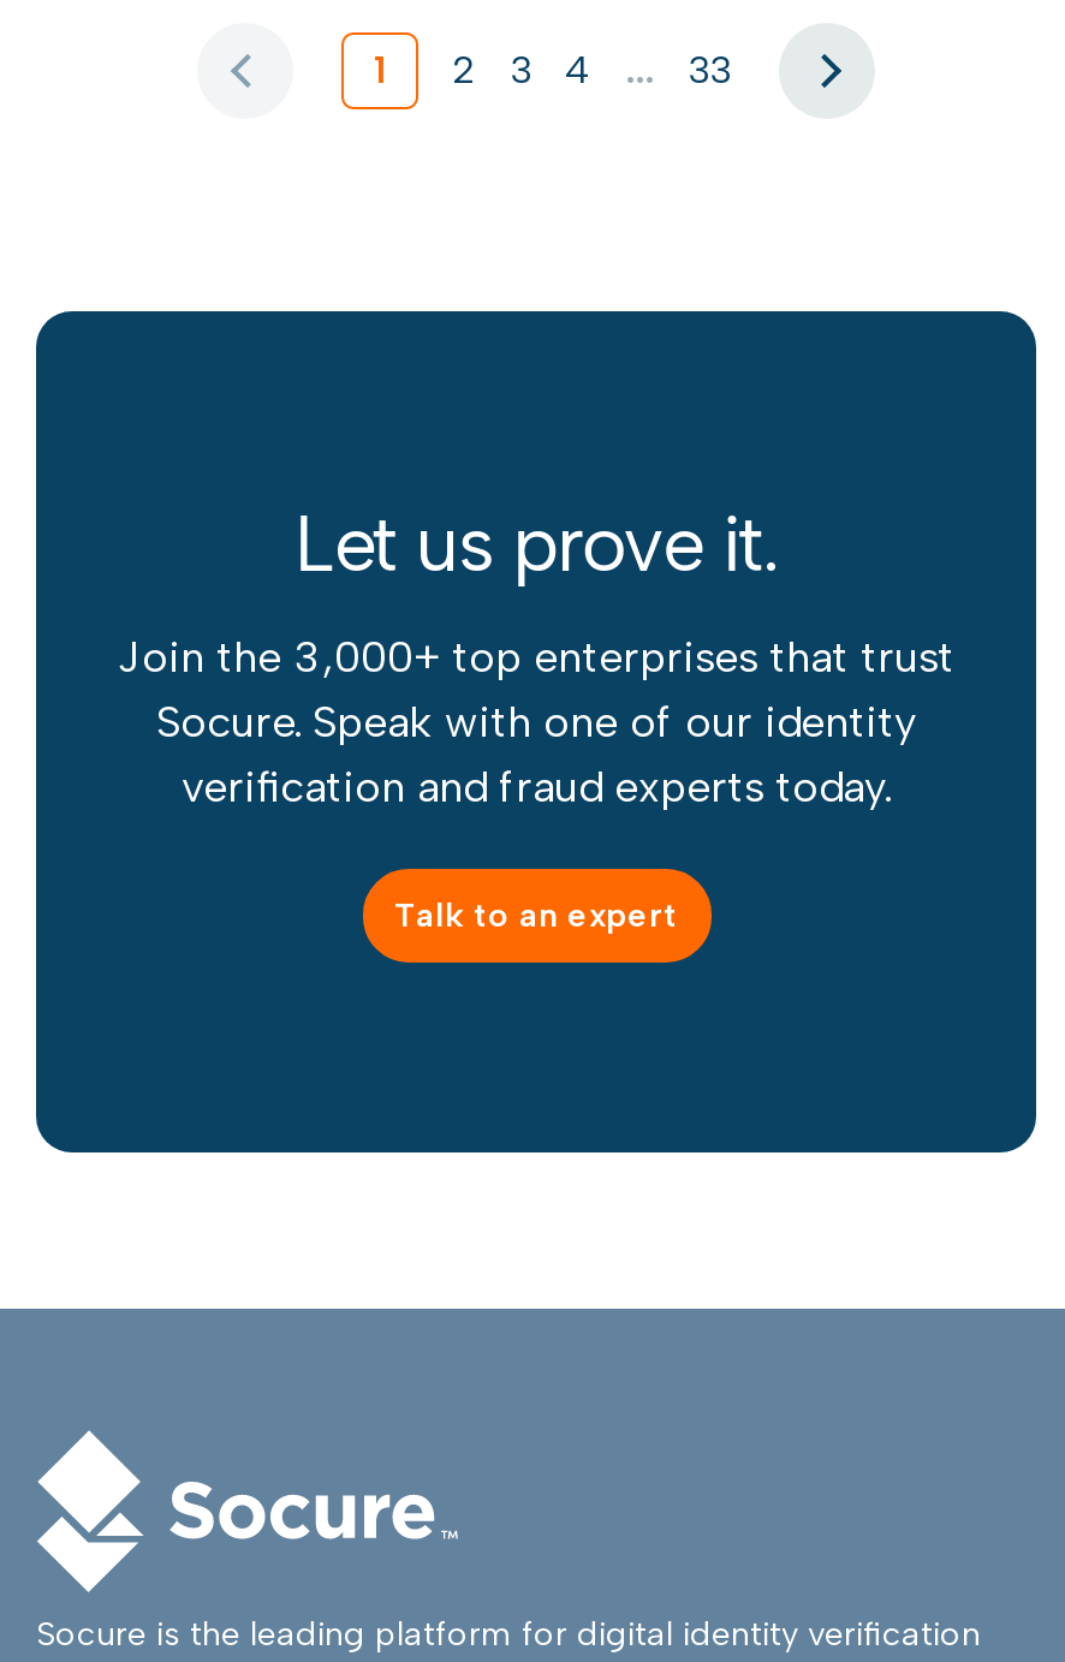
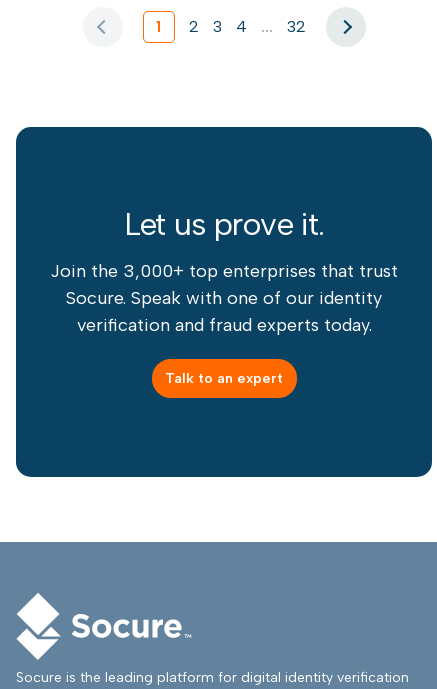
[688,46,731,92] 33 -> [286,17,305,36] 32

